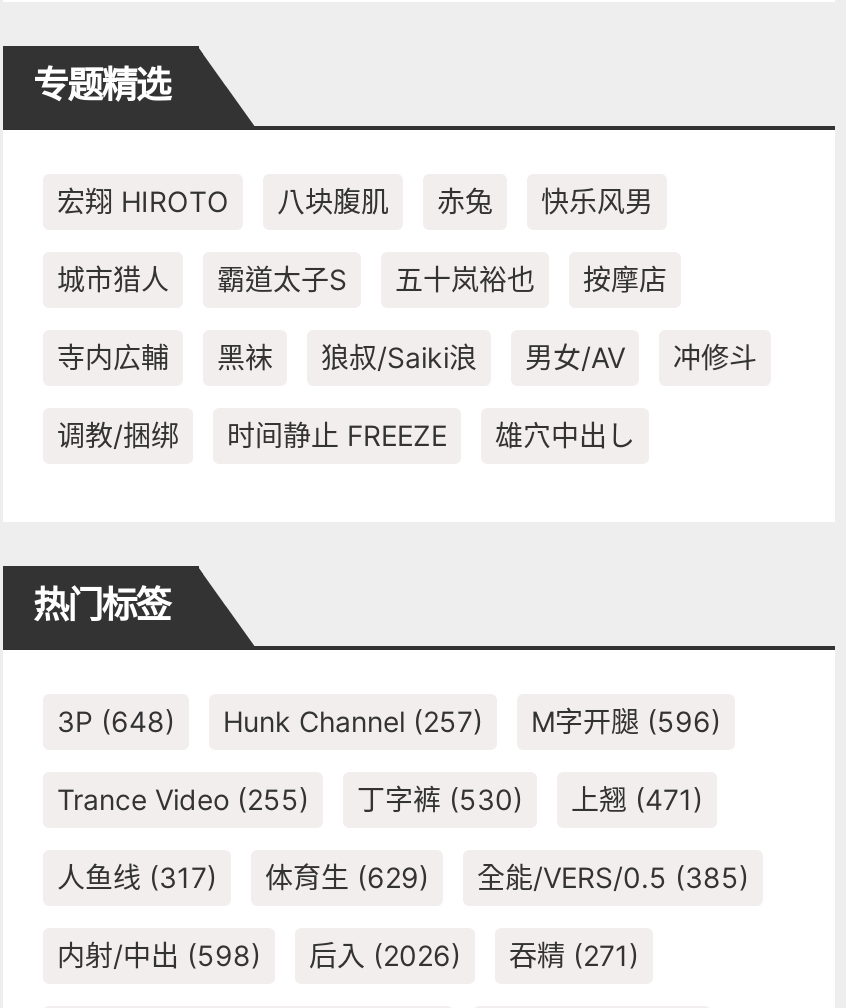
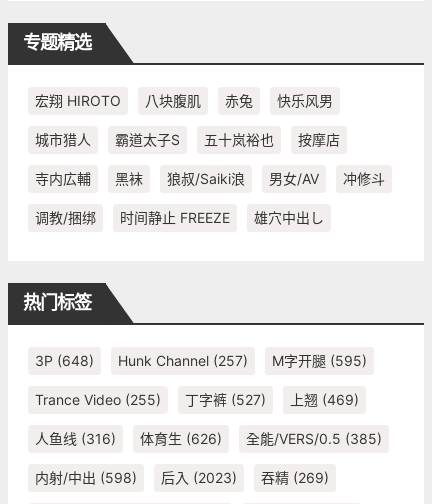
[57,705,721,739] 3P (648) Hunk Channel (257) M字开腿(596) -> [35,352,367,369] 3P (648) Hunk Channel (257) M字开腿(595)
[357,783,523,817] 丁字裤(530) -> [185,391,266,408] 丁字裤(527)
[571,783,703,817] 上翘(471) -> [290,391,359,408] 上翘(469)
[57,861,217,895] 人鱼线(317) -> [35,430,116,447] 人鱼线(316)
[265,861,429,895] 体育生(629) -> [140,430,222,447] 体育生(626)
[309,939,461,973] 后入(2026) -> [161,469,237,486] 后入(2023)
[509,939,639,973] 吞精(271) -> [261,469,329,486] 吞精(269)

